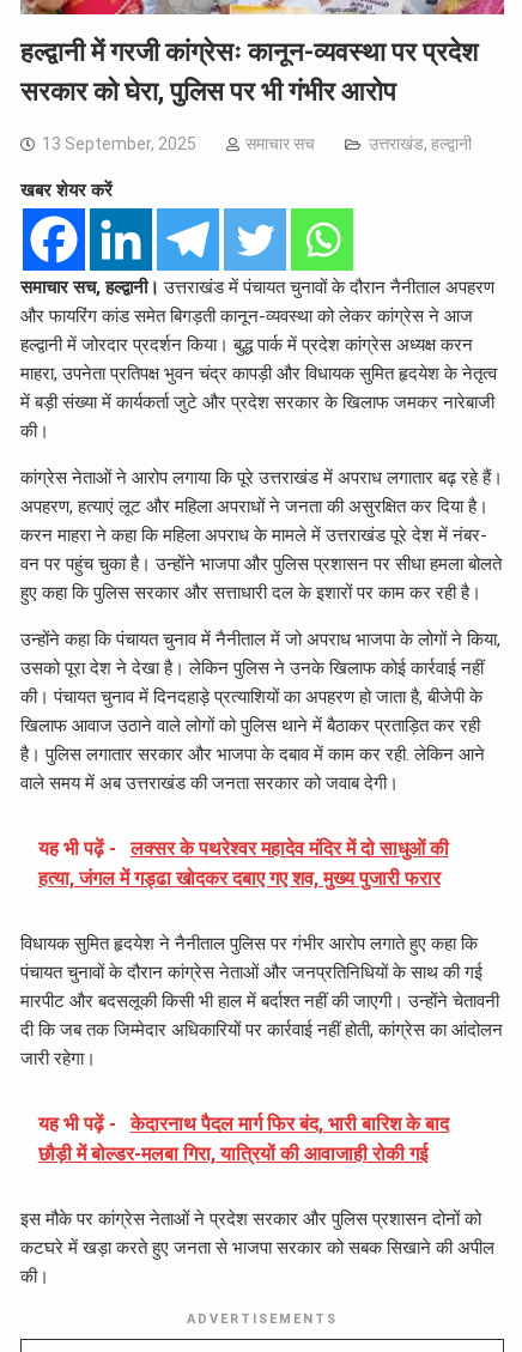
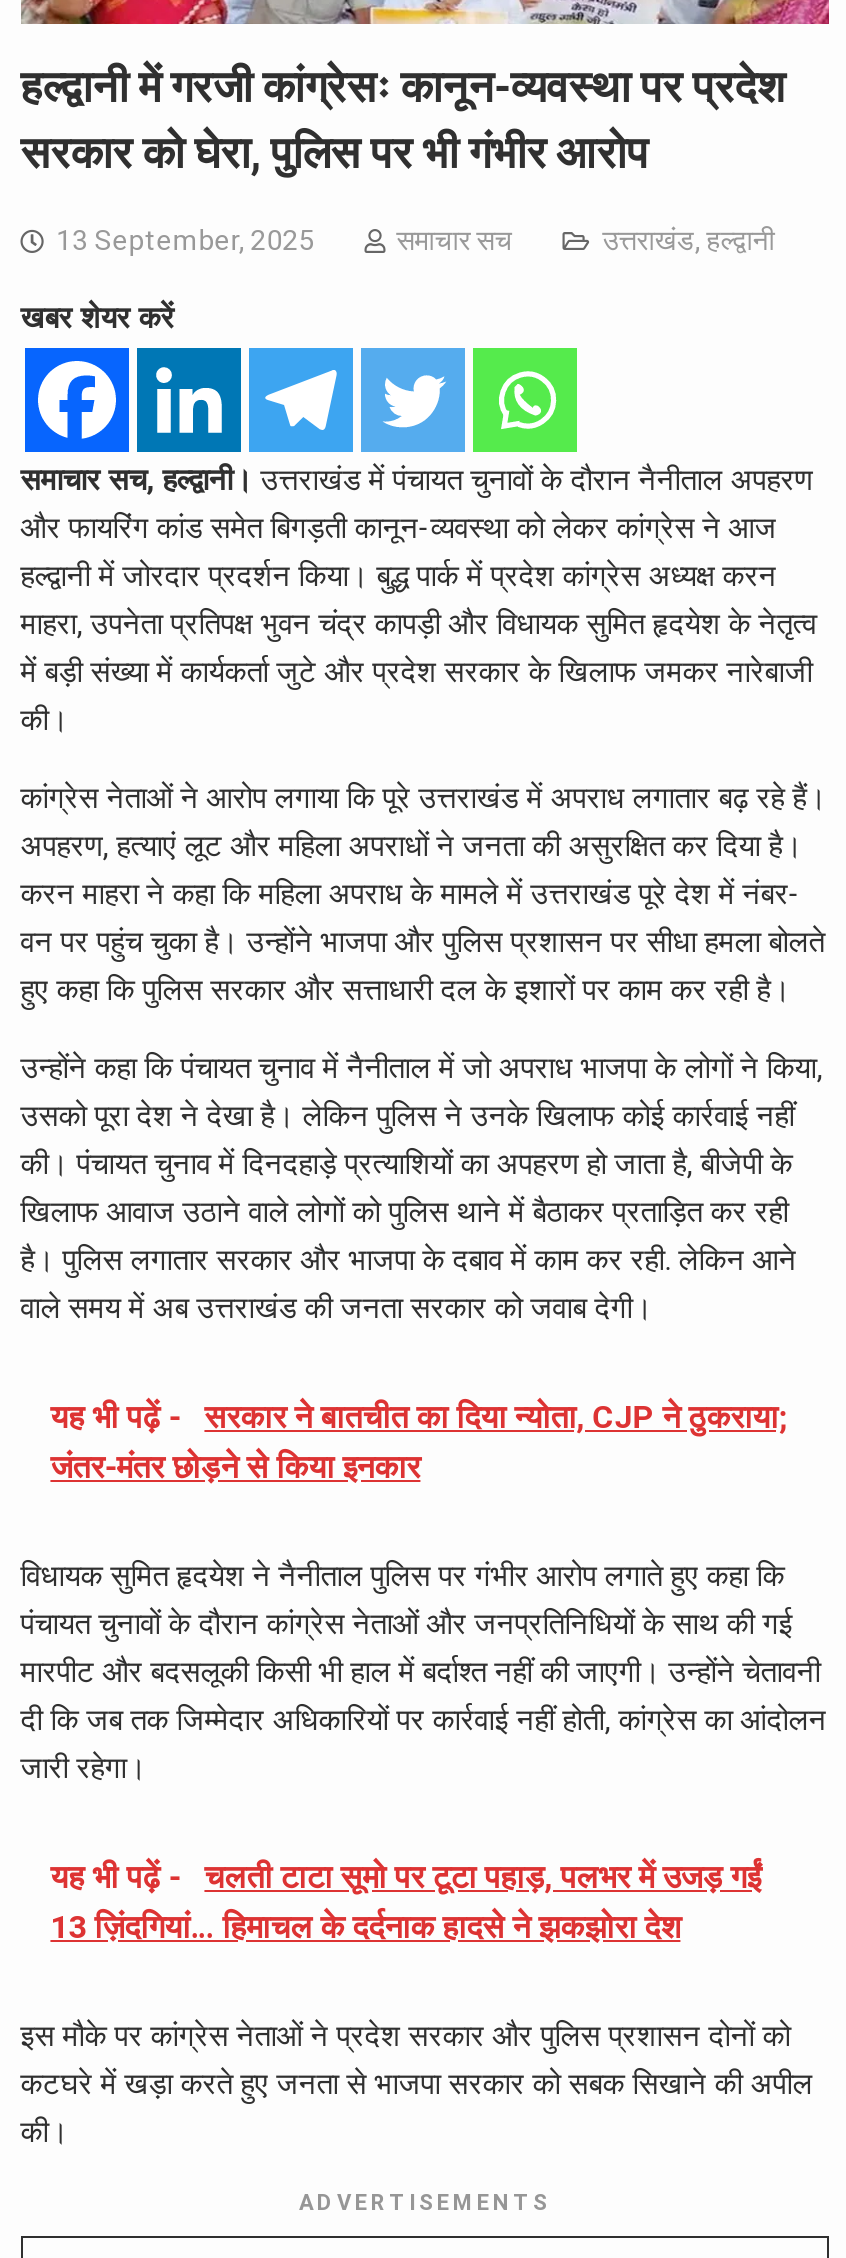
[38,837,449,890] यह भी पढ़ें - लक्सर के पथरेश्वर महादेव मंदिर में दो साधुओं की | हत्या, जंगल में गड्ढा खोदकर दबाए गए शव, मुख्य पुजारी फरार -> [50,1398,786,1486] यह भी पढ़ें - सरकार ने बातचीत का दिया न्योता, CJP ने ठुकराया; | जंतर-मंतर छोड़ने से किया इनकार
[38,1112,449,1165] यह भी पढ़ें - केदारनाथ पैदल मार्ग फिर बंद, भारी बारिश के बाद | छौड़ी में बोल्डर-मलबा गिरा, यात्रियों की आवाजाही रोकी गई -> [50,1858,760,1946] यह भी पढ़ें - चलती टाटा सूमो पर टूटा पहाड़, पलभर में उजड़ गईं | 13 ज़िंदगियां… हिमाचल के दर्दनाक हादसे ने झकझोरा देश

